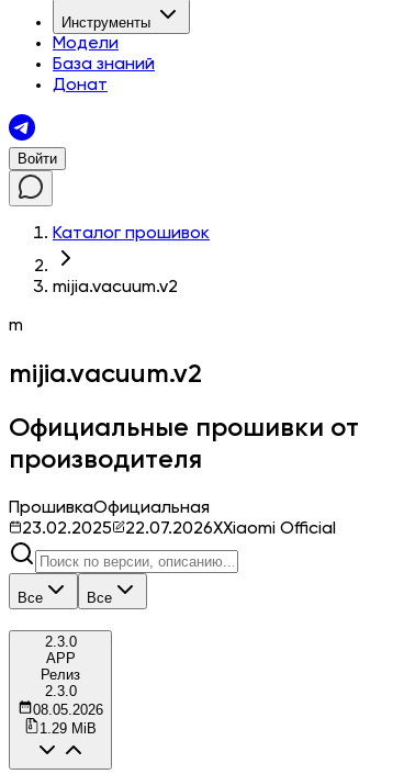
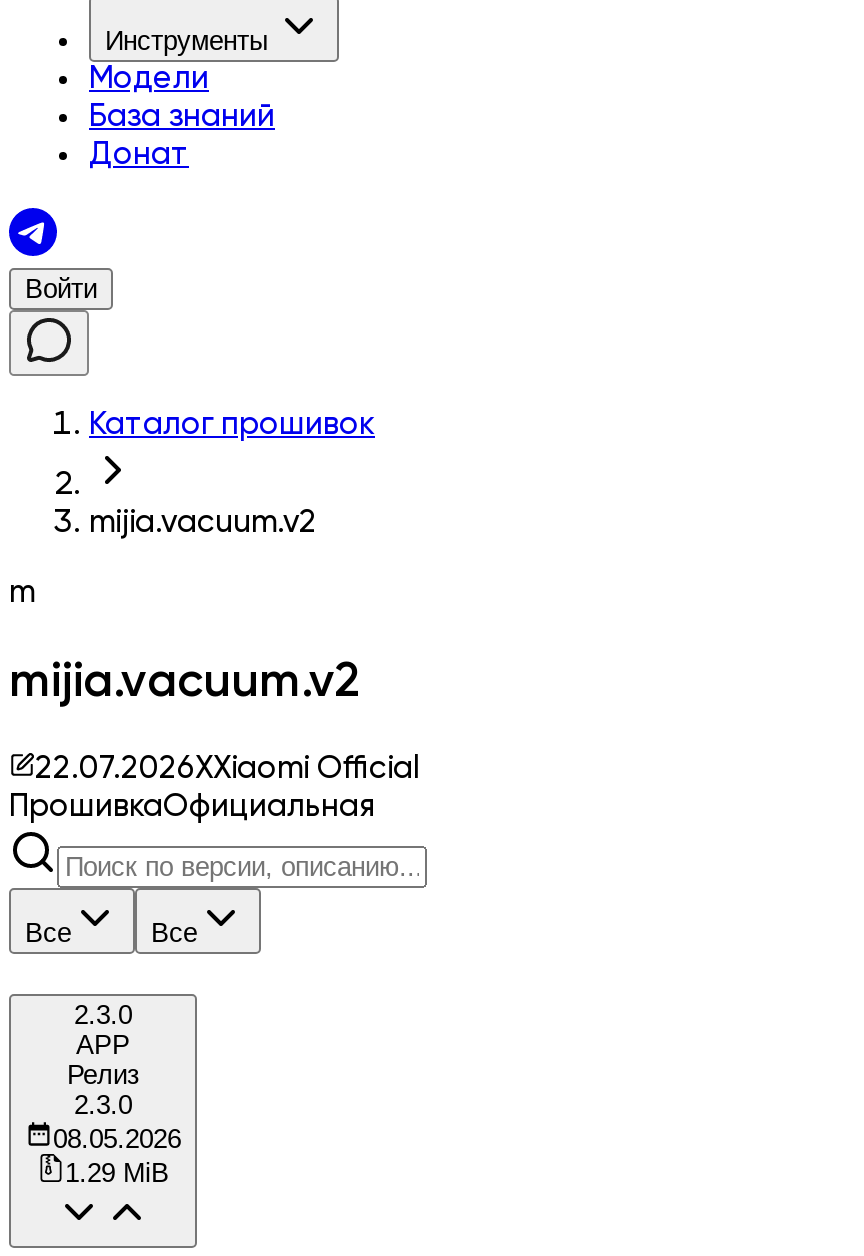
[9,415,359,473] Официальные прошивки от | производителя -> none
[22,520,112,538] 23.02.2025 -> none
moved [125,520,336,538] -> [35,754,419,786]: 22.07.2026XXiaomi Official

